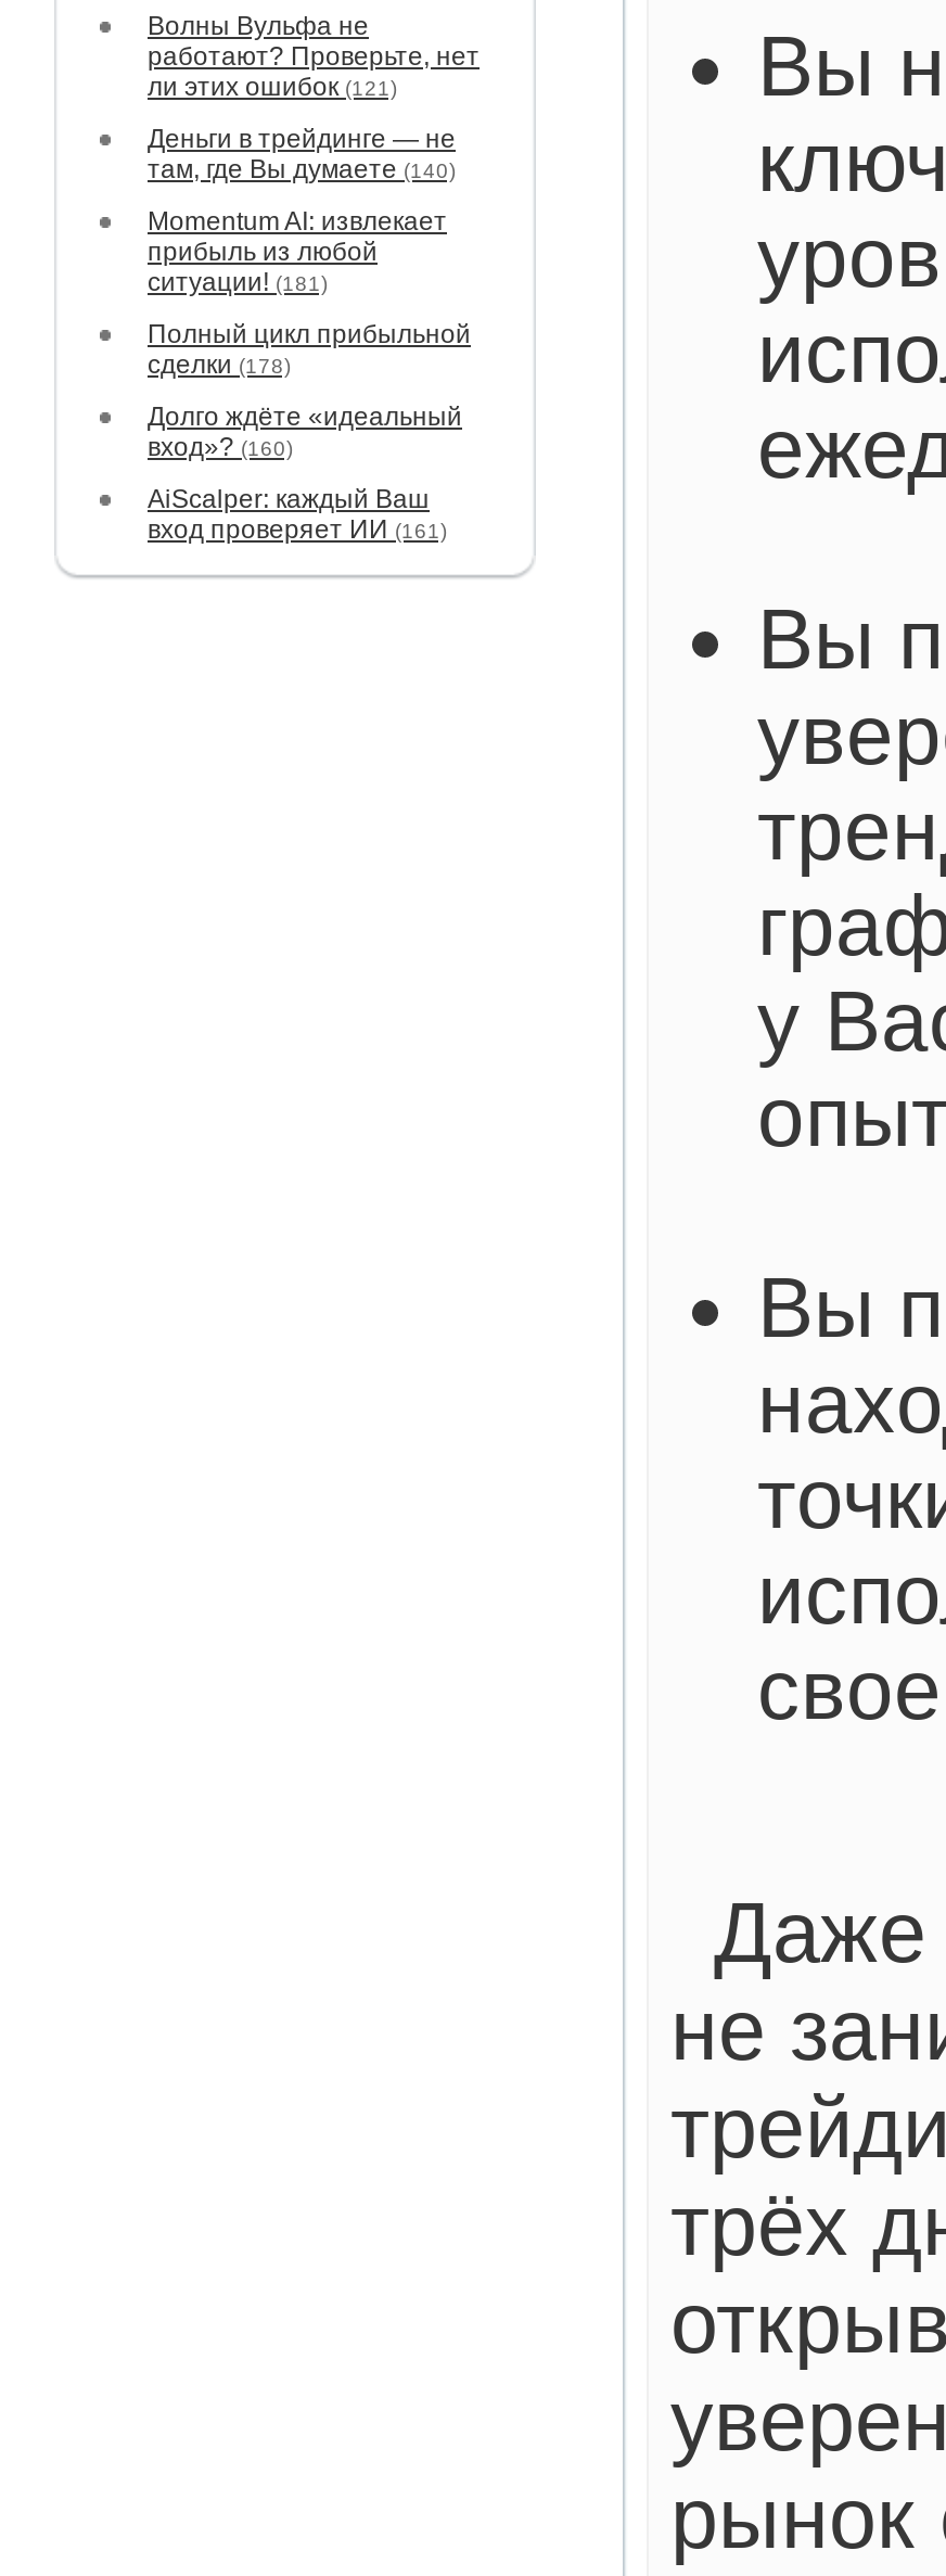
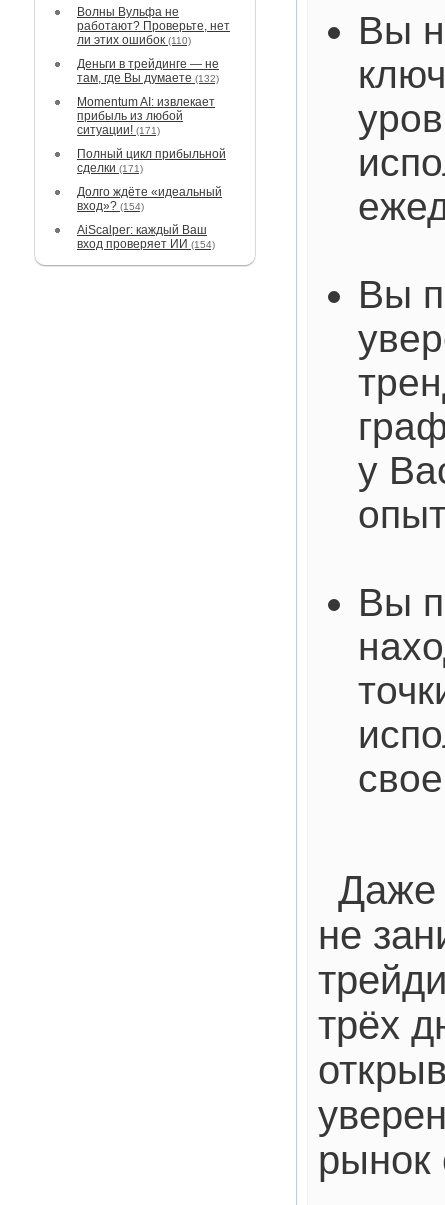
[148,72,397,102] ли этих ошибок (121) -> [77,33,191,47] ли этих ошибок (110)
[148,154,456,184] там, где Вы думаете (140) -> [77,71,219,85] там, где Вы думаете (132)
[148,267,328,297] ситуации! (181) -> [77,123,160,137] ситуации! (171)
[148,349,291,380] сделки (178) -> [77,161,143,175] сделки (171)
[148,432,293,462] вход»? (160) -> [77,199,144,213] вход»? (154)
[148,514,447,545] вход проверяет ИИ (161) -> [77,237,215,251] вход проверяет ИИ (154)

